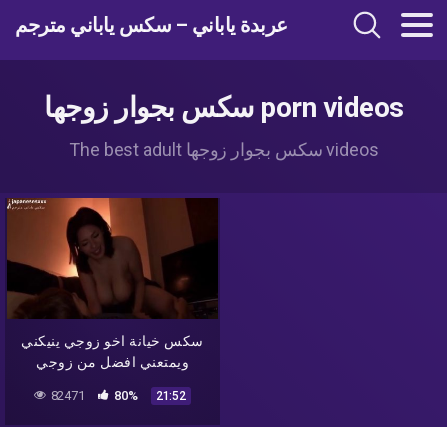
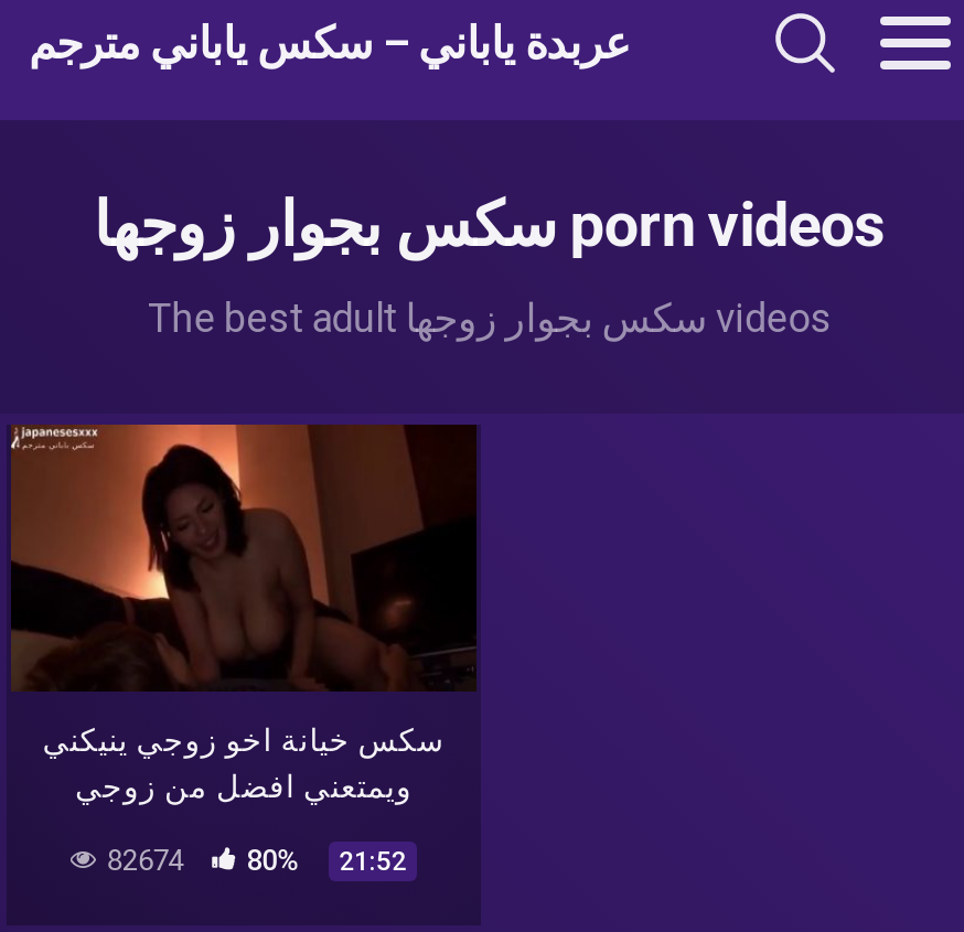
[48,388,186,403] 82471 80% 21:52 -> [101,844,406,877] 82674 80% 21:52

